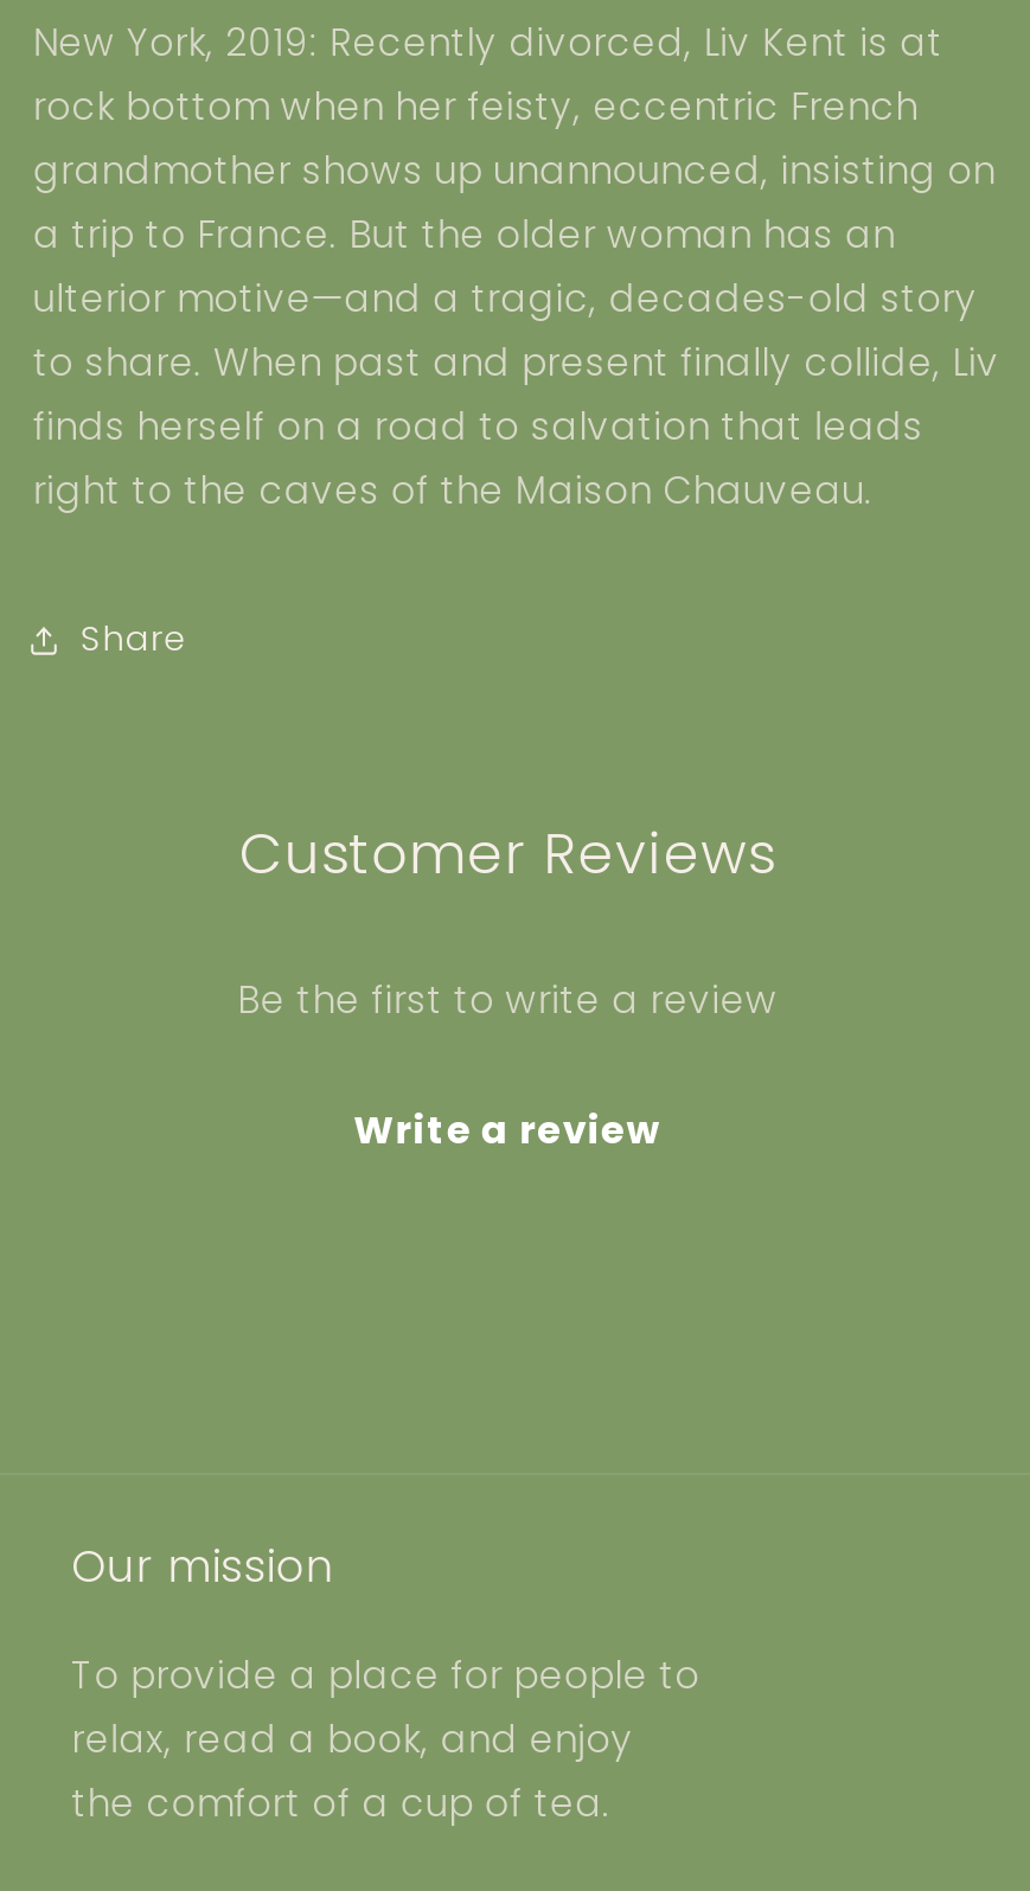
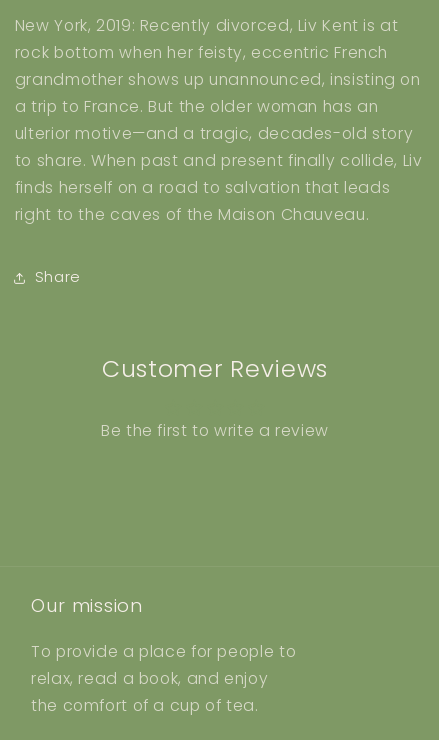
[353,1105,661,1159] Write a review -> none

